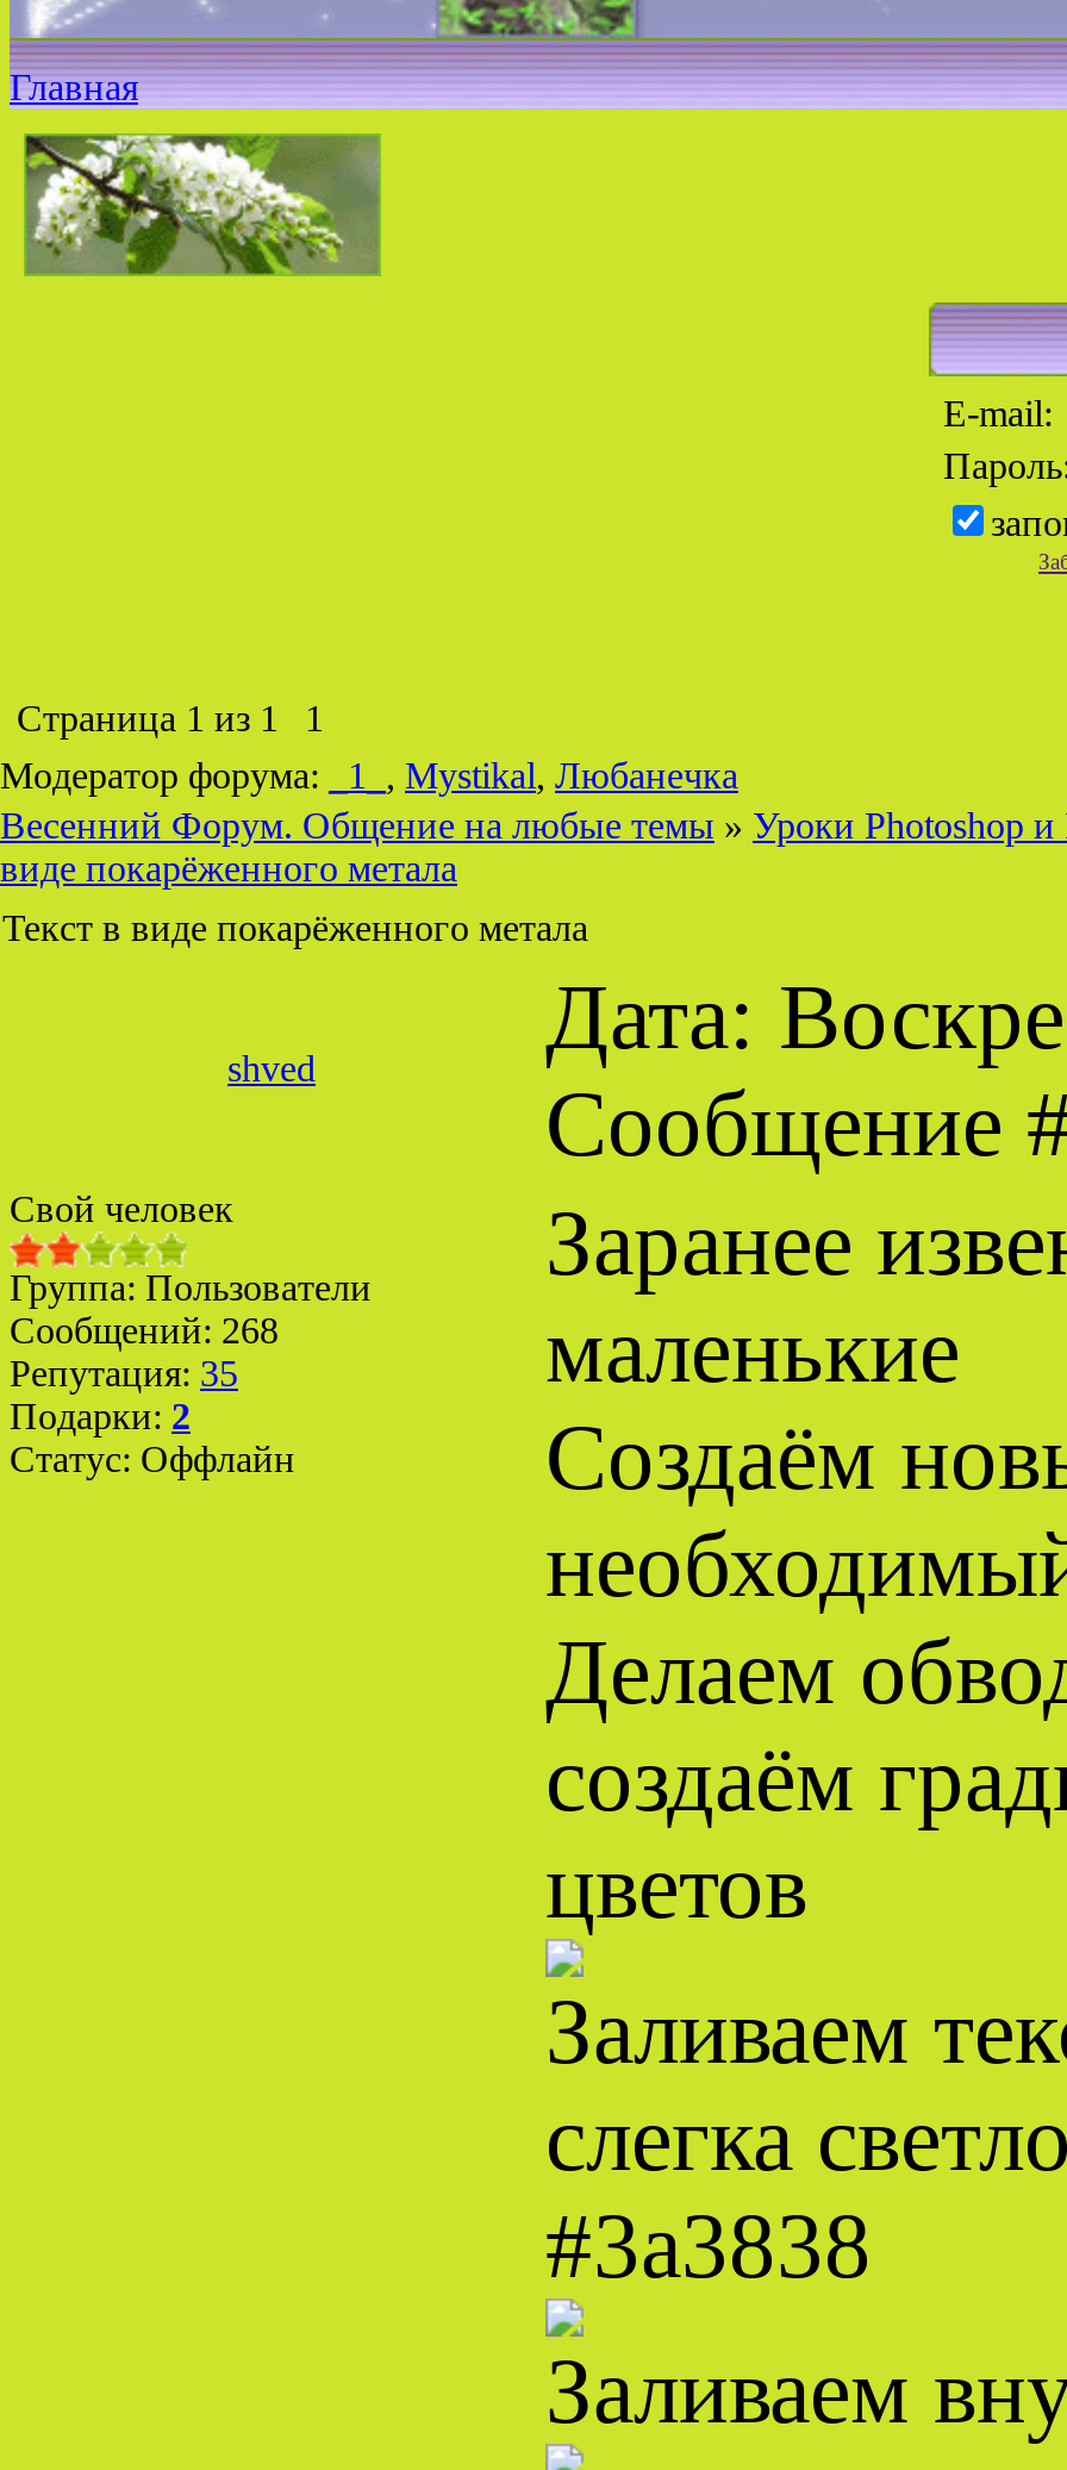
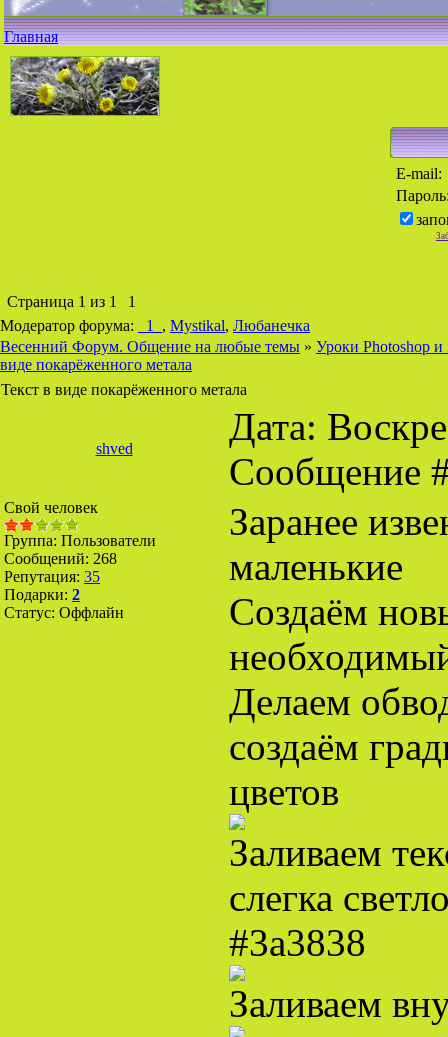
[24,133,381,276] [image] -> [10,56,160,116] [image]

